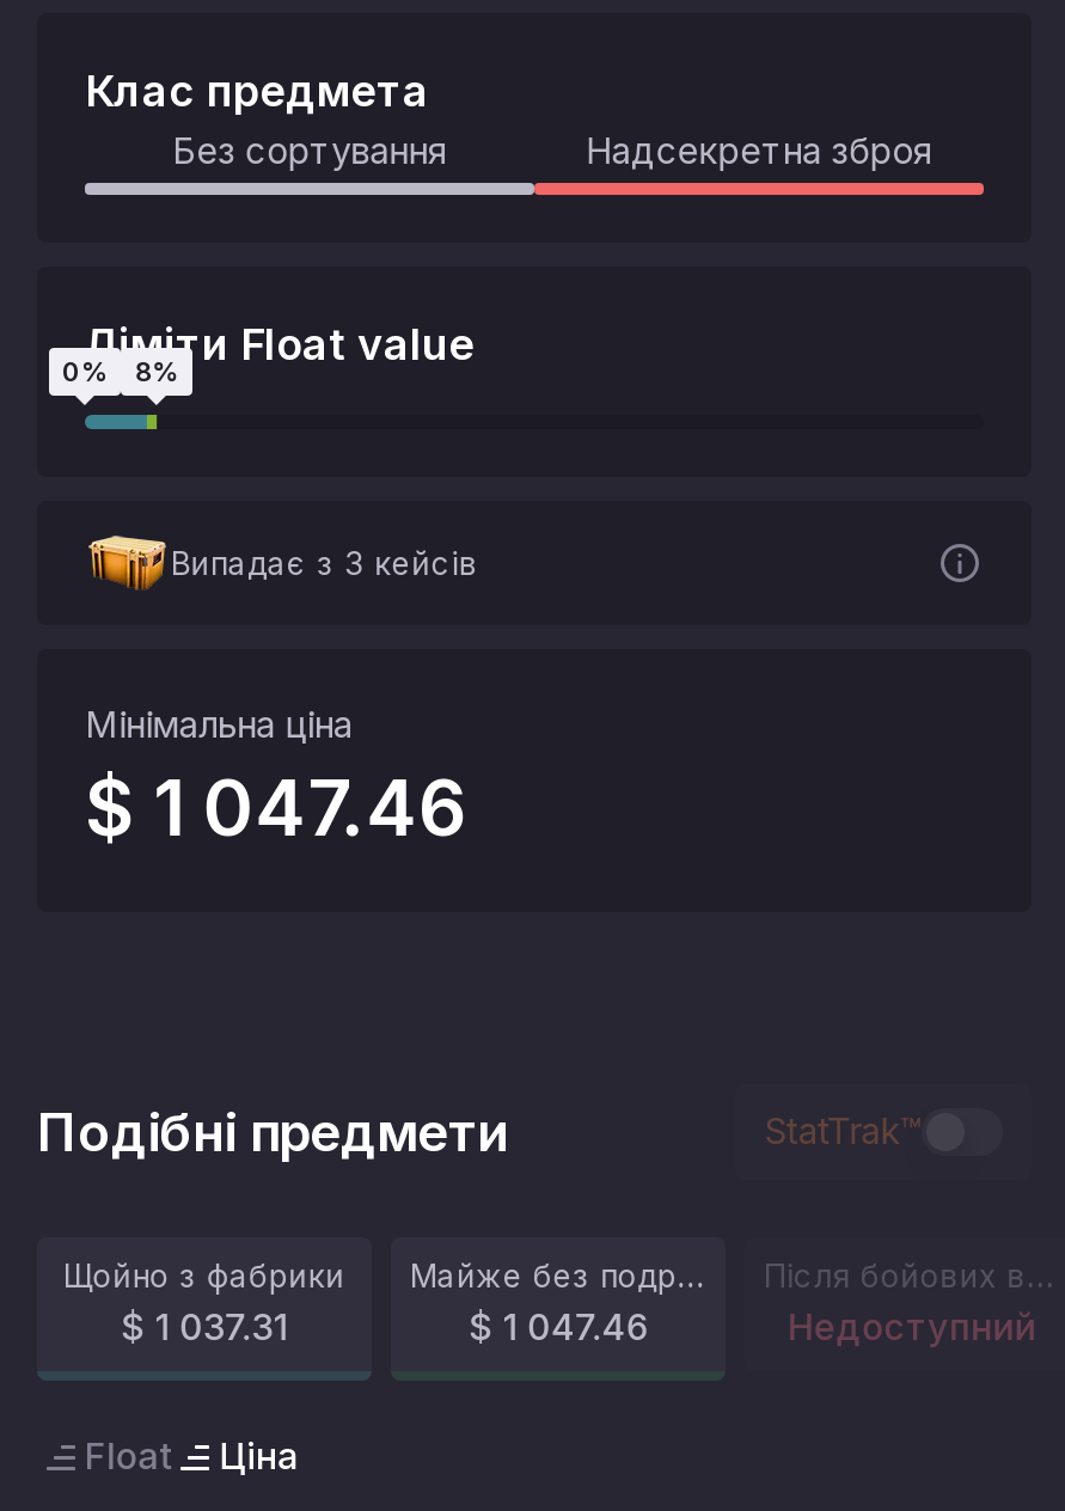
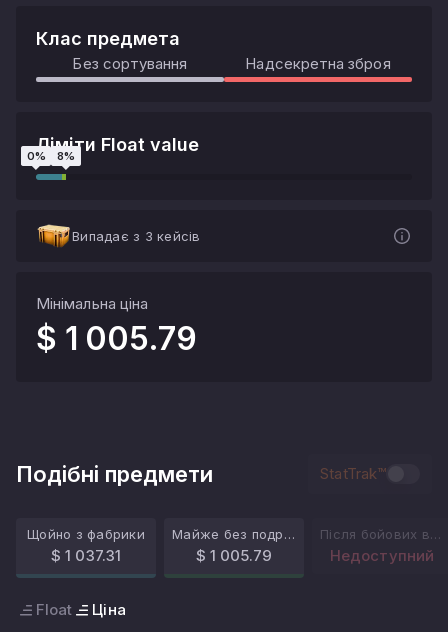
[85,761,468,855] $ 1 047.46 -> [36,319,196,358] $ 1 005.79
[469,1304,648,1350] $ 1 047.46 -> [196,546,272,565] $ 1 005.79

